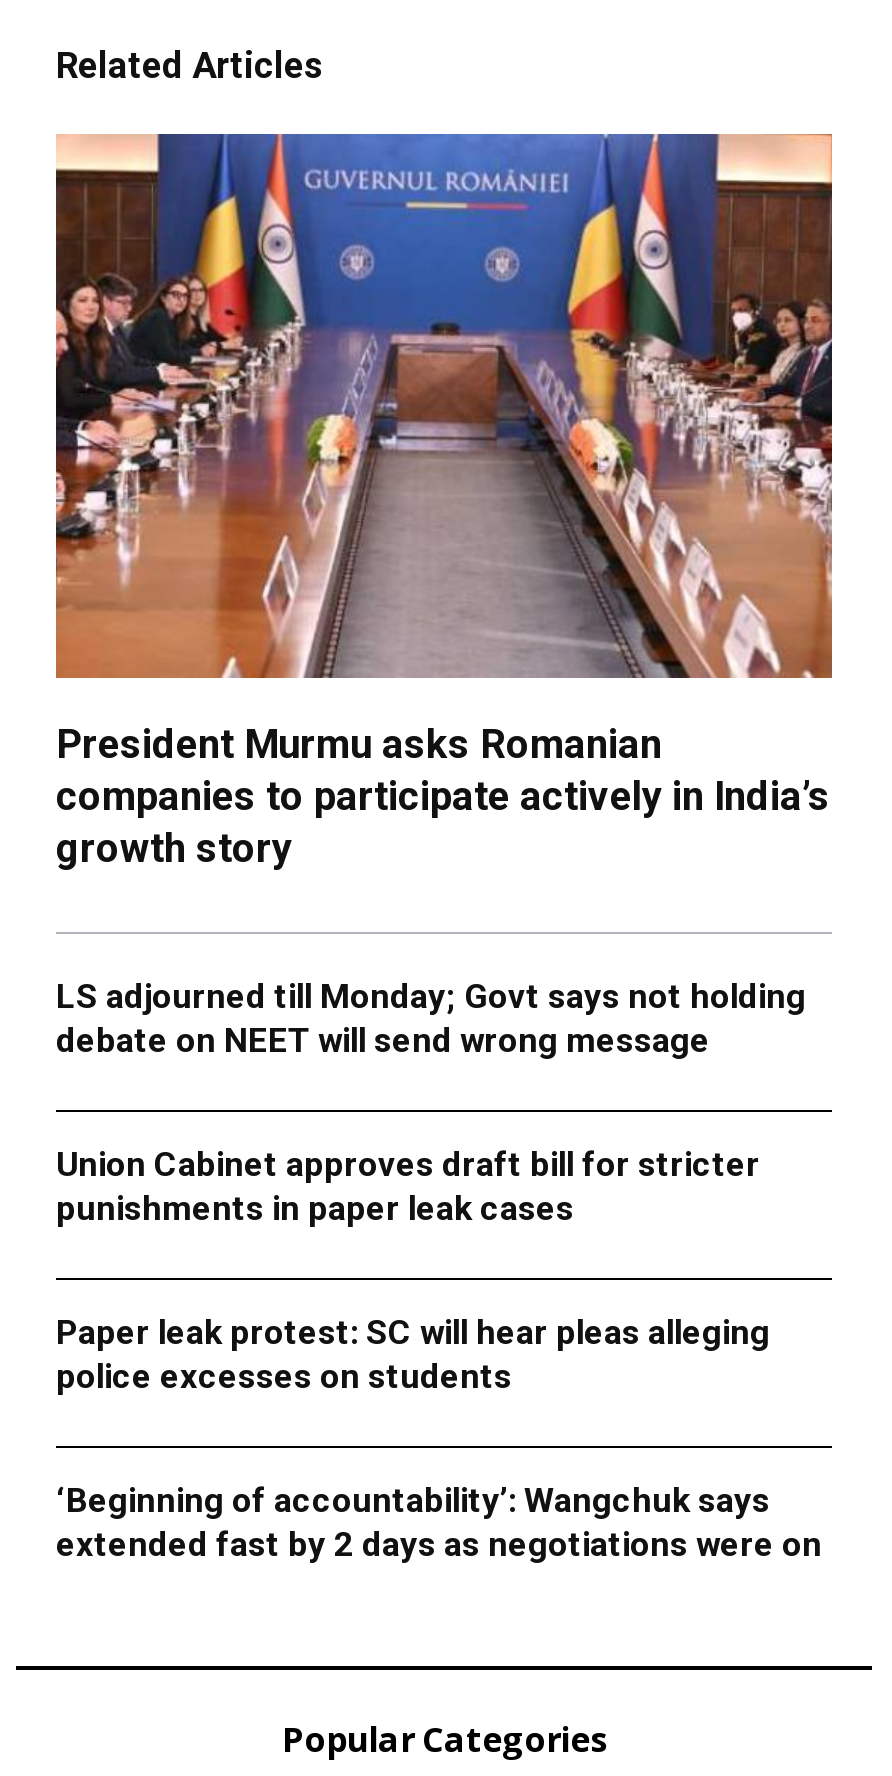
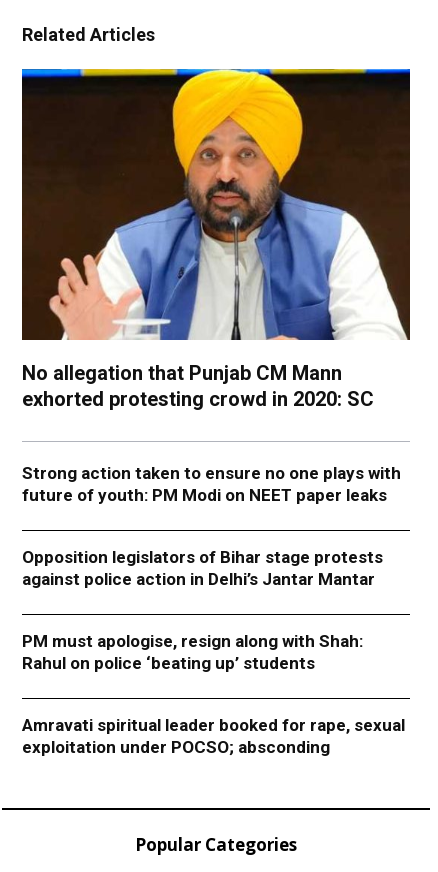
[54,132,834,873] [image] | President Murmu asks Romanian | companies to participate actively in India’s | growth story -> [21,68,411,411] [image] | No allegation that Punjab CM Mann | exhorted protesting crowd in 2020: SC
[56,977,806,1061] LS adjourned till Monday; Govt says not holding | debate on NEET will send wrong message -> [22,463,401,505] Strong action taken to ensure no one plays with | future of youth: PM Modi on NEET paper leaks
[56,1145,760,1229] Union Cabinet approves draft bill for stricter | punishments in paper leak cases -> [22,547,383,589] Opposition legislators of Bihar stage protests | against police action in Delhi’s Jantar Mantar
[56,1313,770,1397] Paper leak protest: SC will hear pleas alleging | police excesses on students -> [22,631,363,673] PM must apologise, resign along with Shah: | Rahul on police ‘beating up’ students
[56,1481,822,1565] ‘Beginning of accountability’: Wangchuk says | extended fast by 2 days as negotiations were on -> [22,715,405,757] Amravati spiritual leader booked for rape, sexual | exploitation under POCSO; absconding

